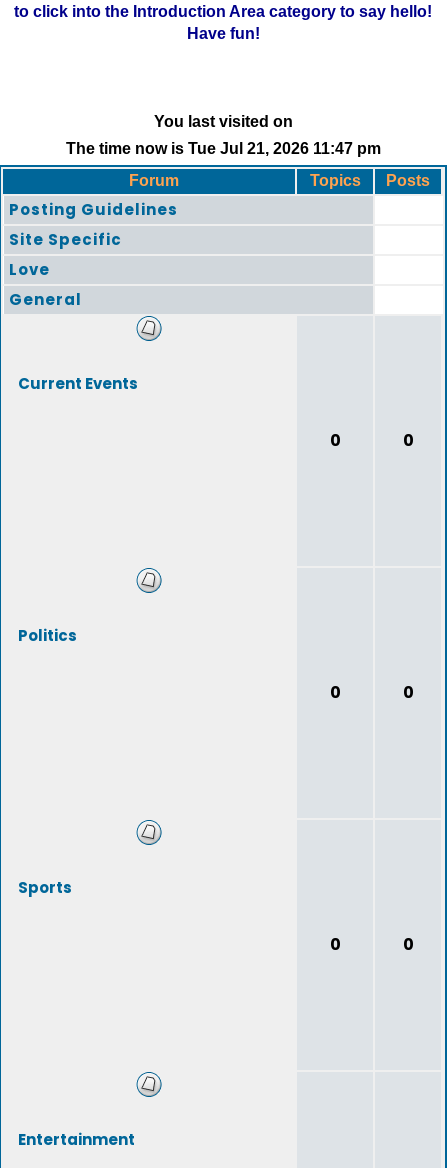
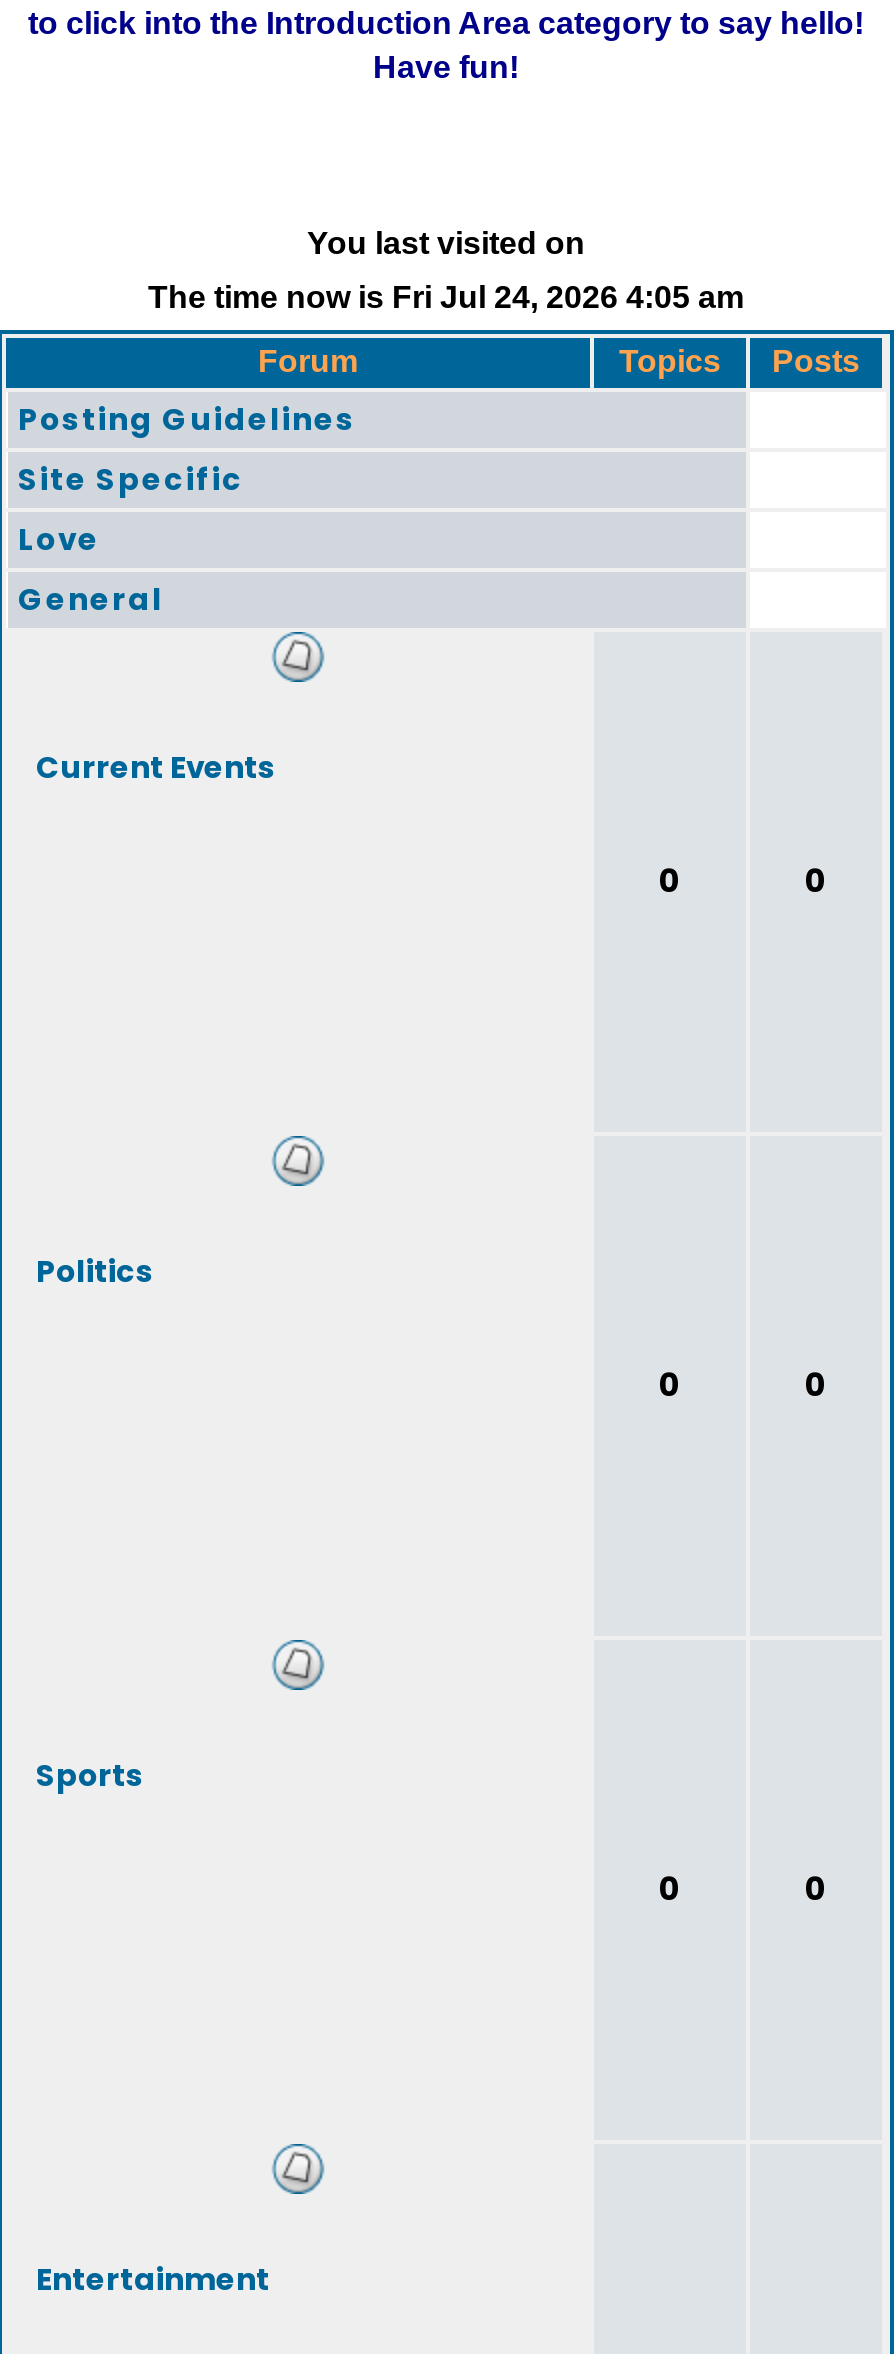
[65,140,380,157] The time now is Tue Jul 21, 2026 11:47 pm -> [148,280,744,314] The time now is Fri Jul 24, 2026 4:05 am

